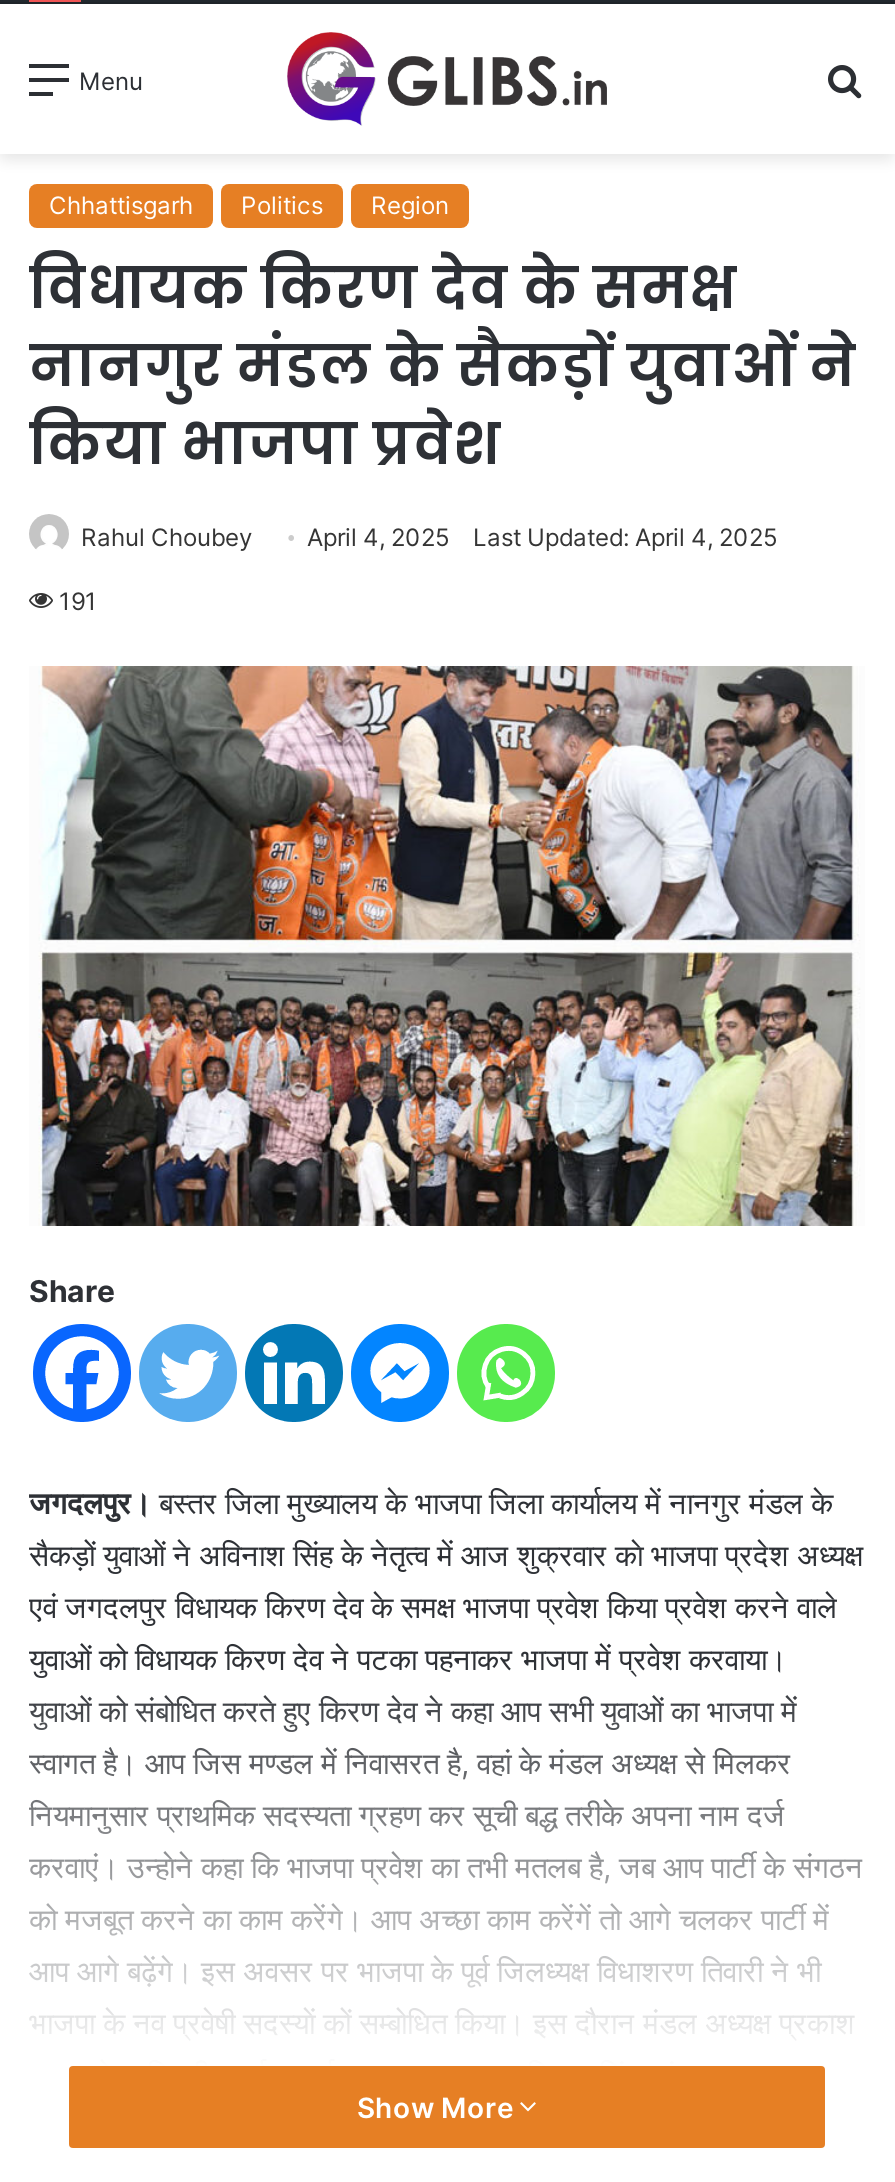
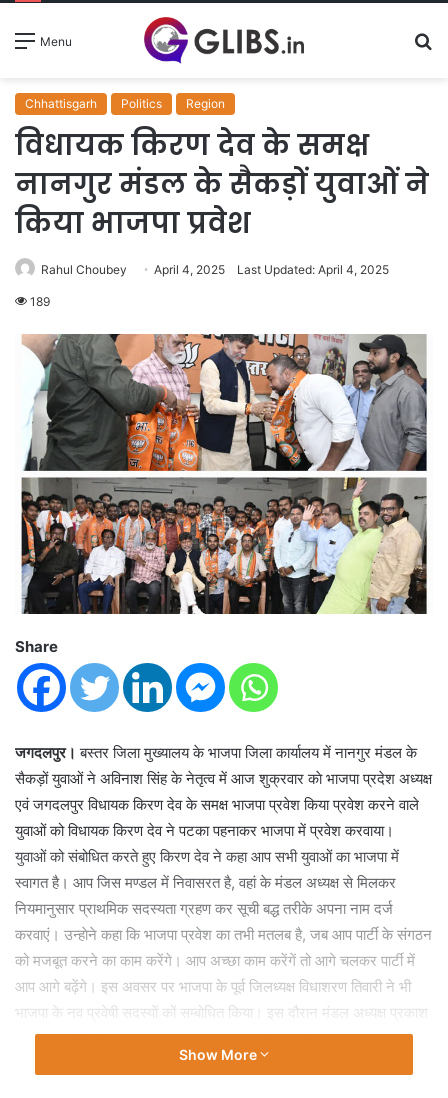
[53,585,97,615] 191 -> [27,294,50,309] 189

